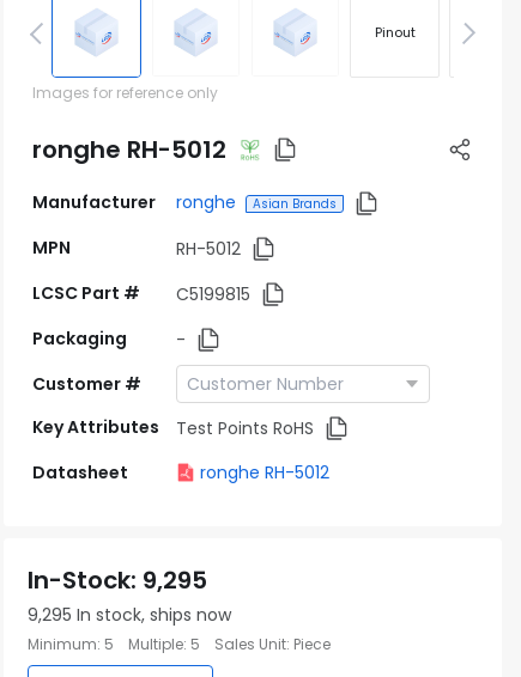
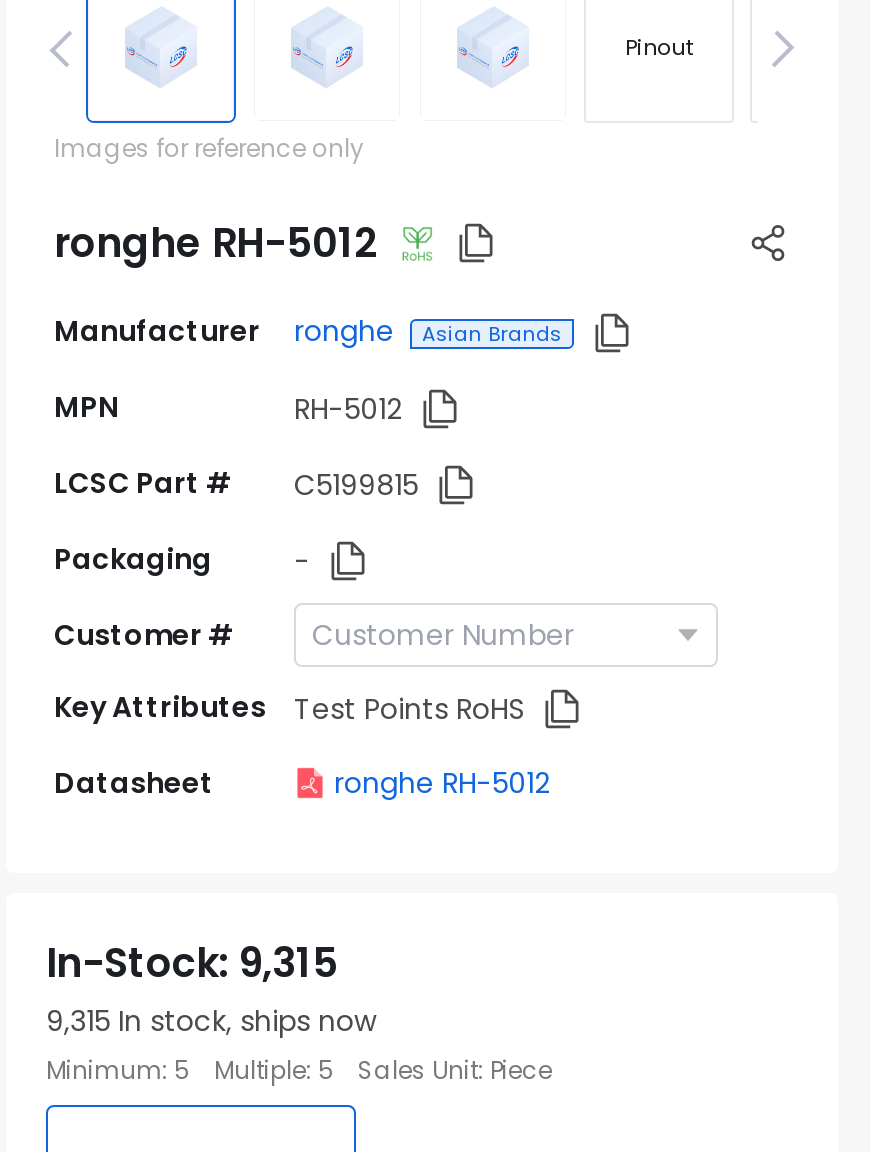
[28,563,207,597] In-Stock: 9,295 -> [46,935,338,991] In-Stock: 9,315
[28,603,231,627] 9,295 In stock, ships now -> [46,1001,376,1041] 9,315 In stock, ships now

